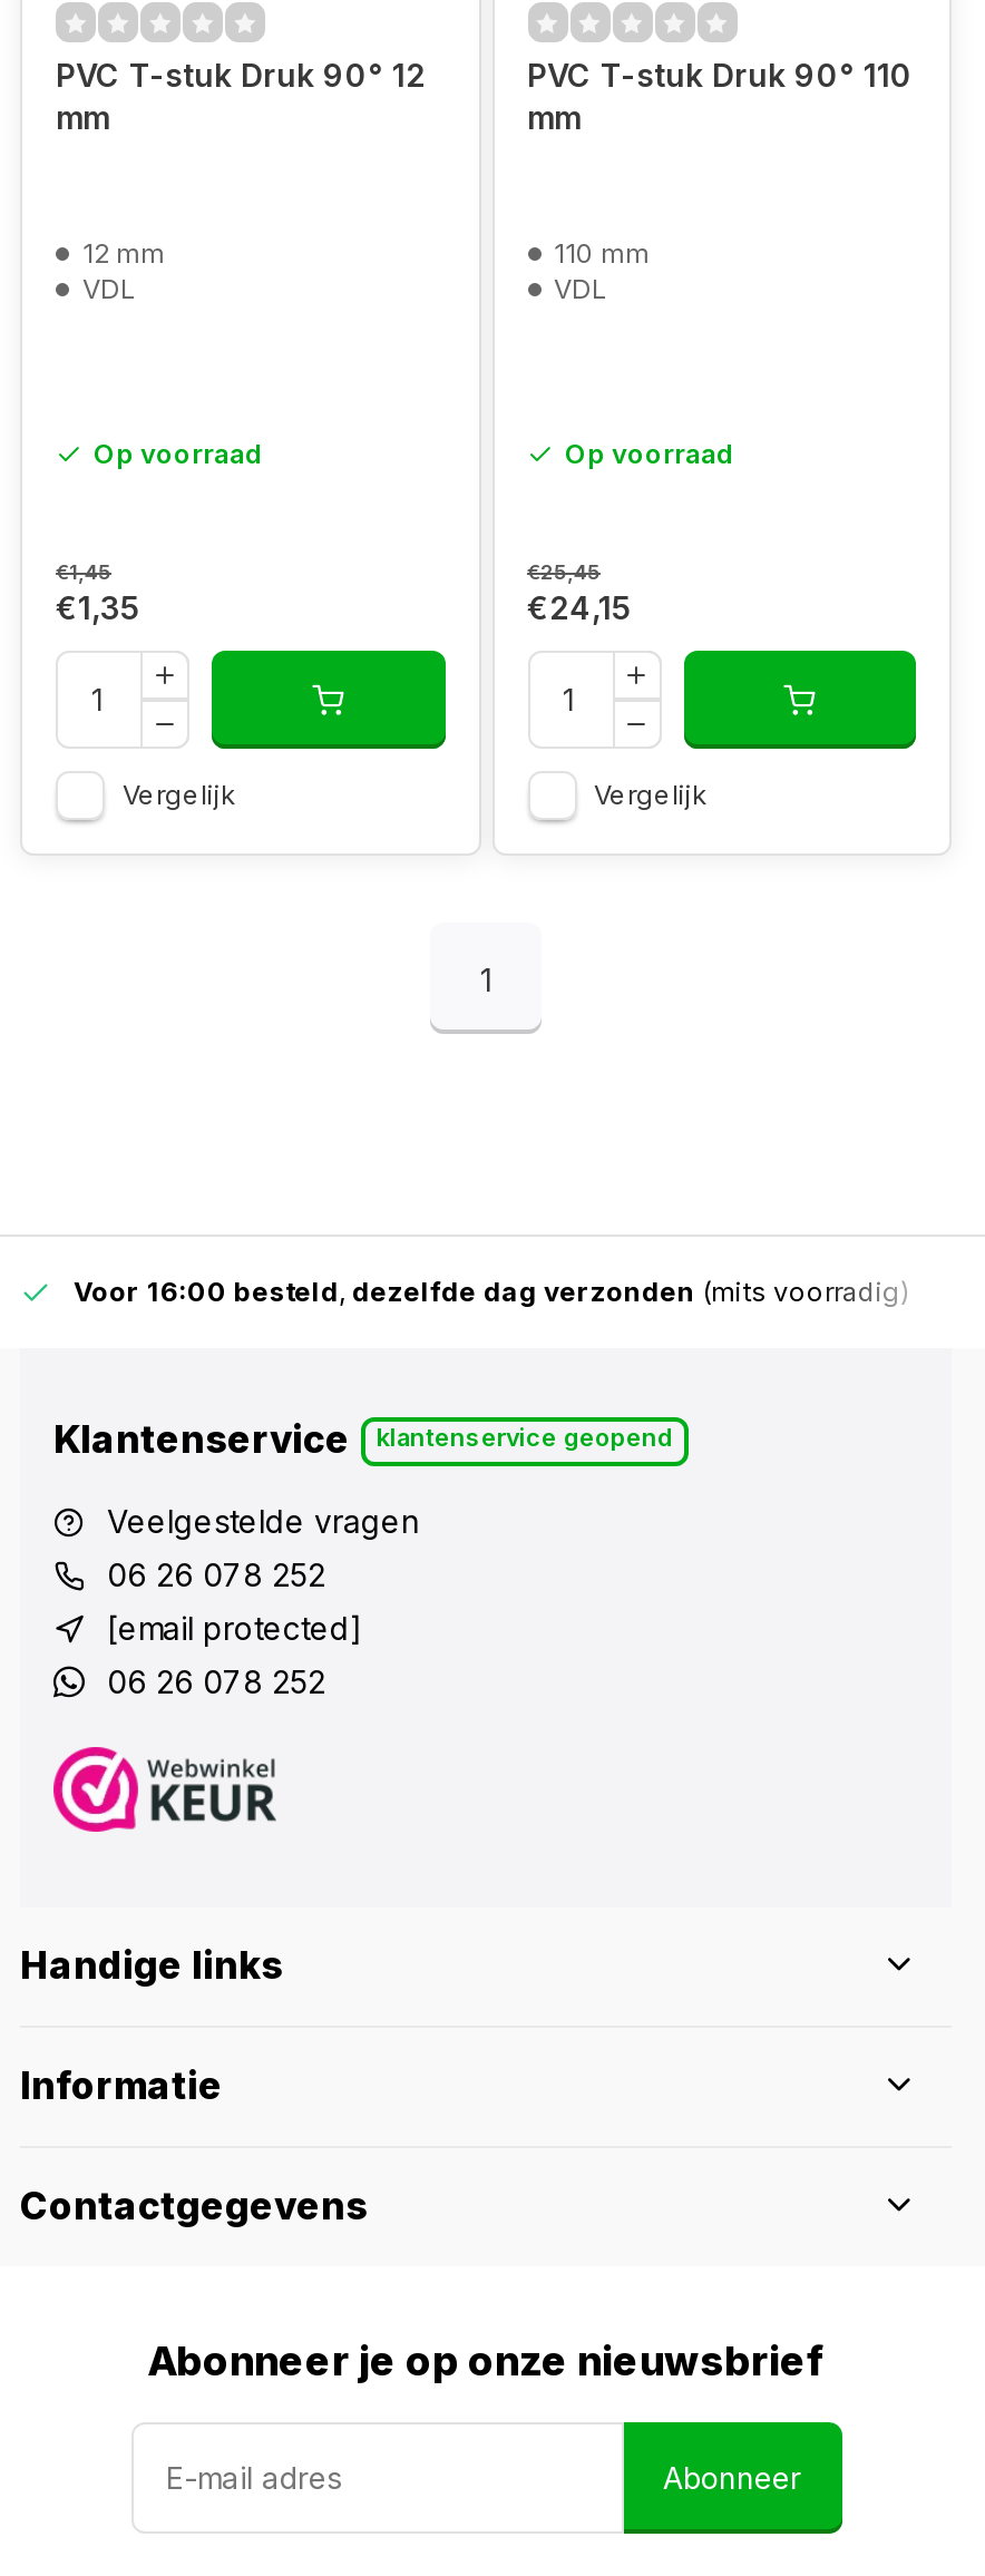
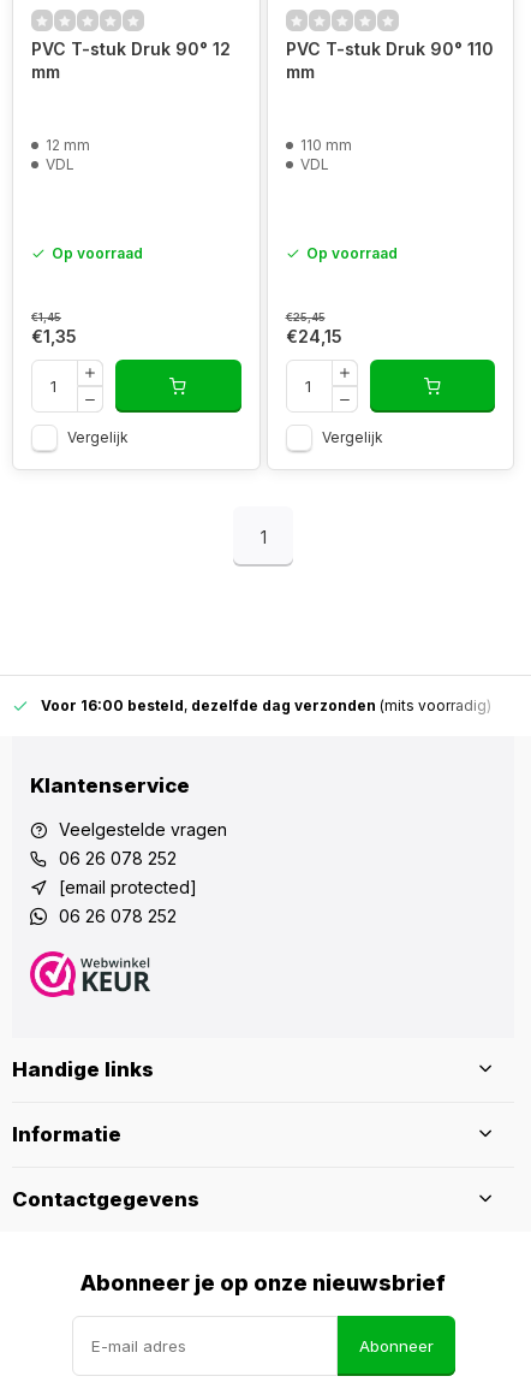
[377,1421,673,1452] klantenservice geopend -> none

